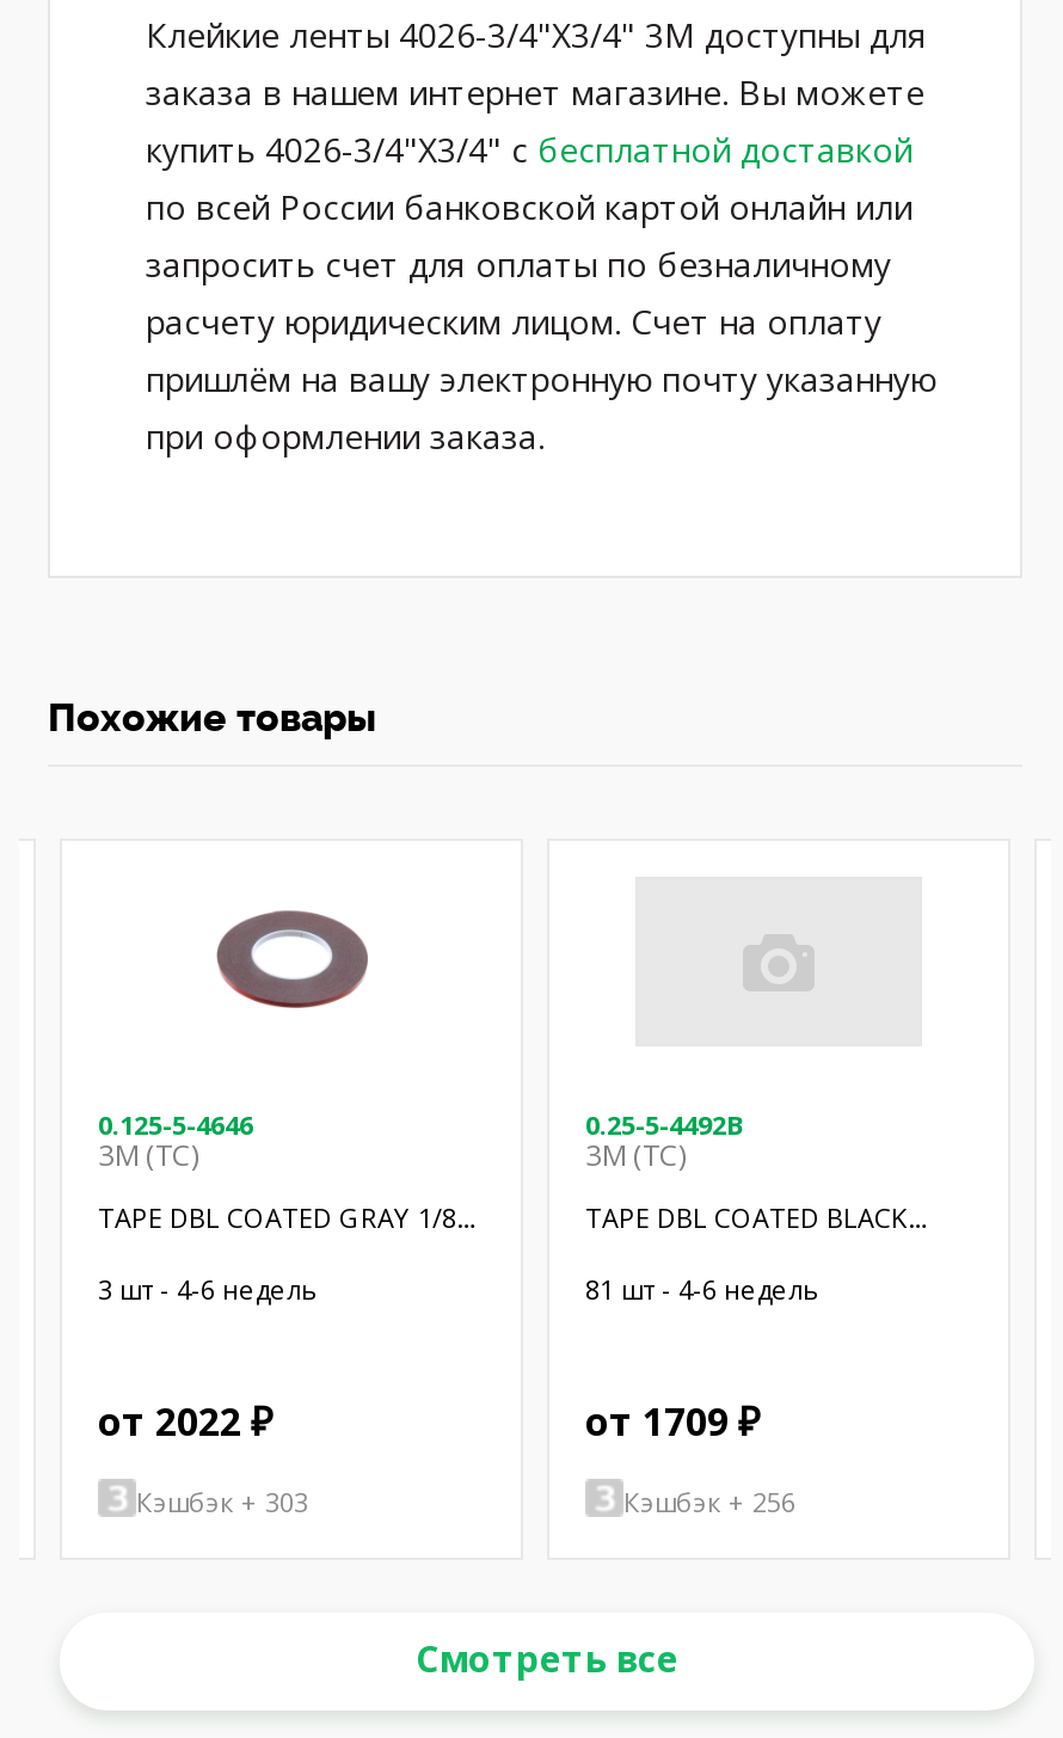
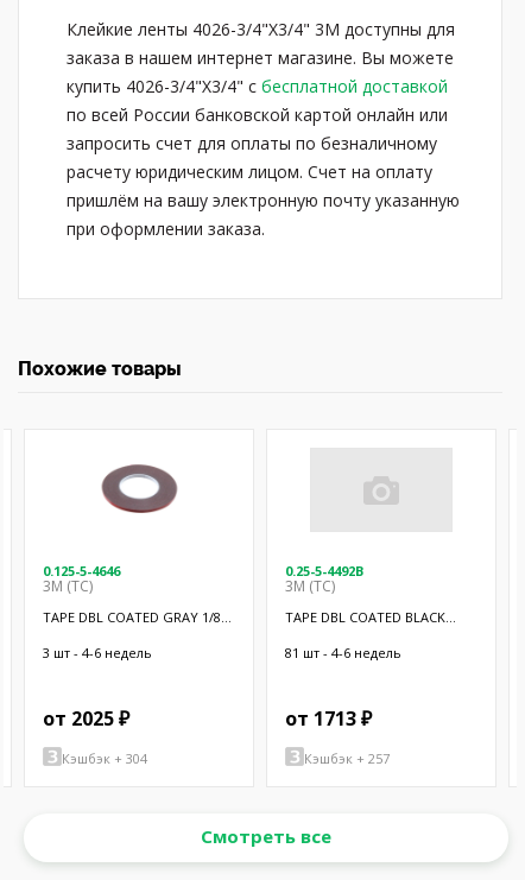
[98,1395,272,1448] от 2022 ₽ -> [43,705,129,732] от 2025 ₽
[585,1395,760,1448] от 1709 ₽ -> [285,705,372,732] от 1713 ₽
[136,1482,308,1518] Кэшбэк + 303 -> [62,749,147,767] Кэшбэк + 304
[623,1482,795,1518] Кэшбэк + 256 -> [304,749,390,767] Кэшбэк + 257

